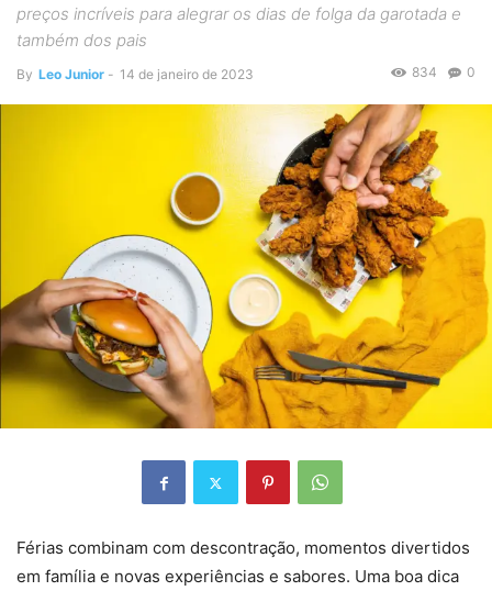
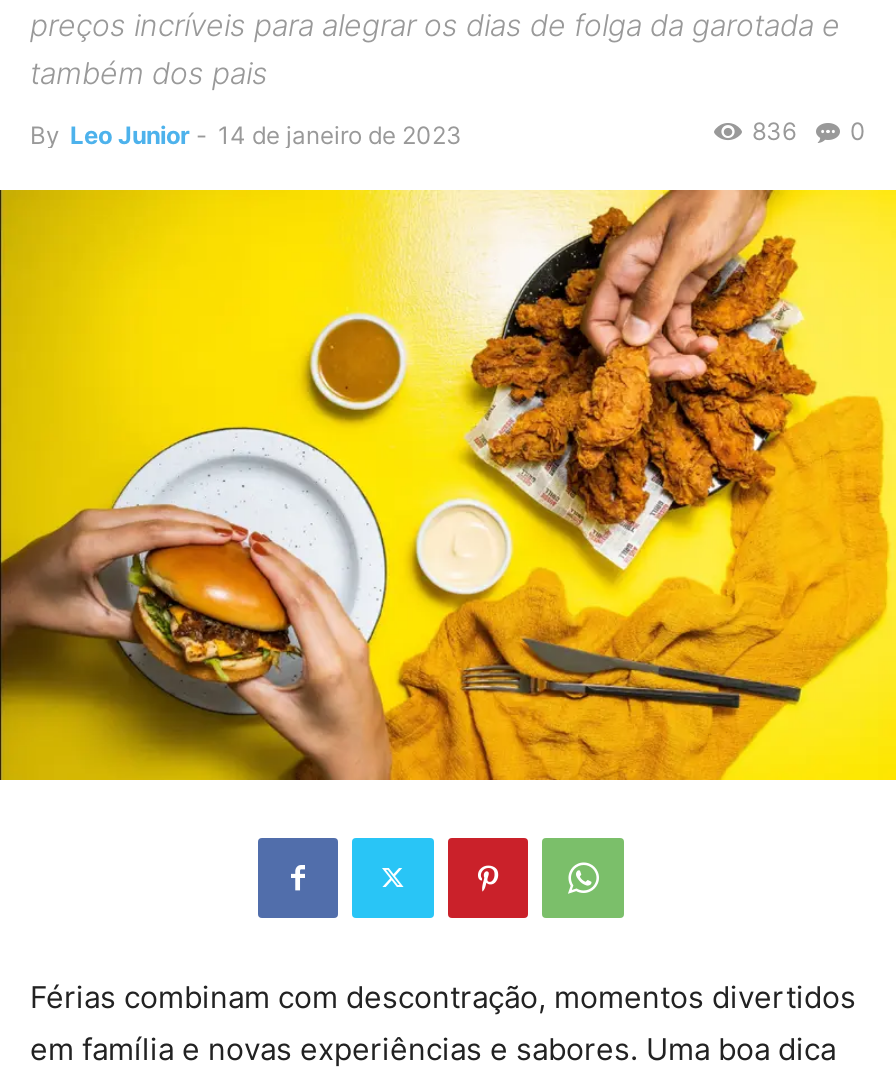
[412,64,476,80] 834 0 -> [752,116,866,146] 836 0

